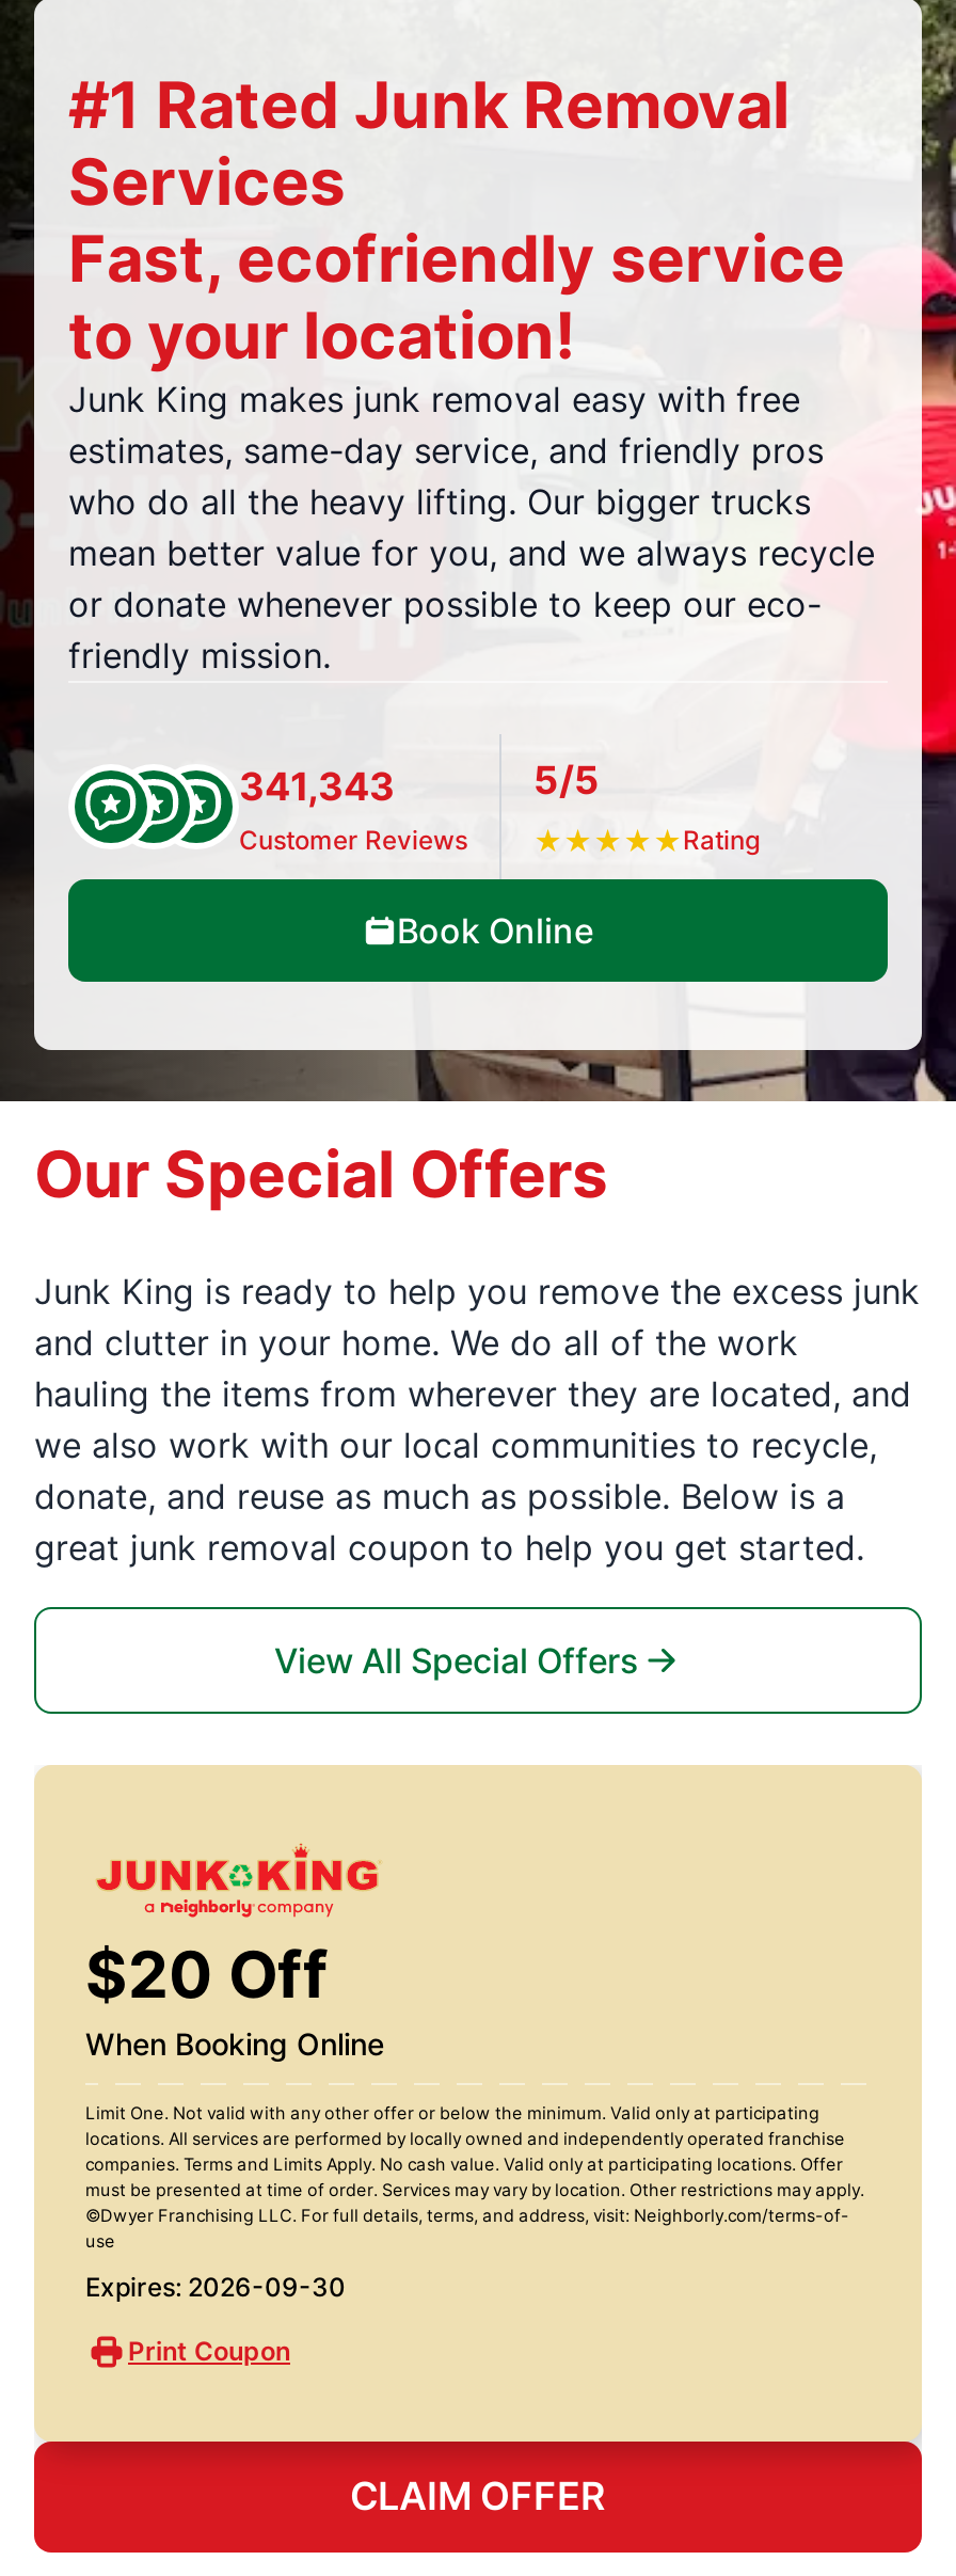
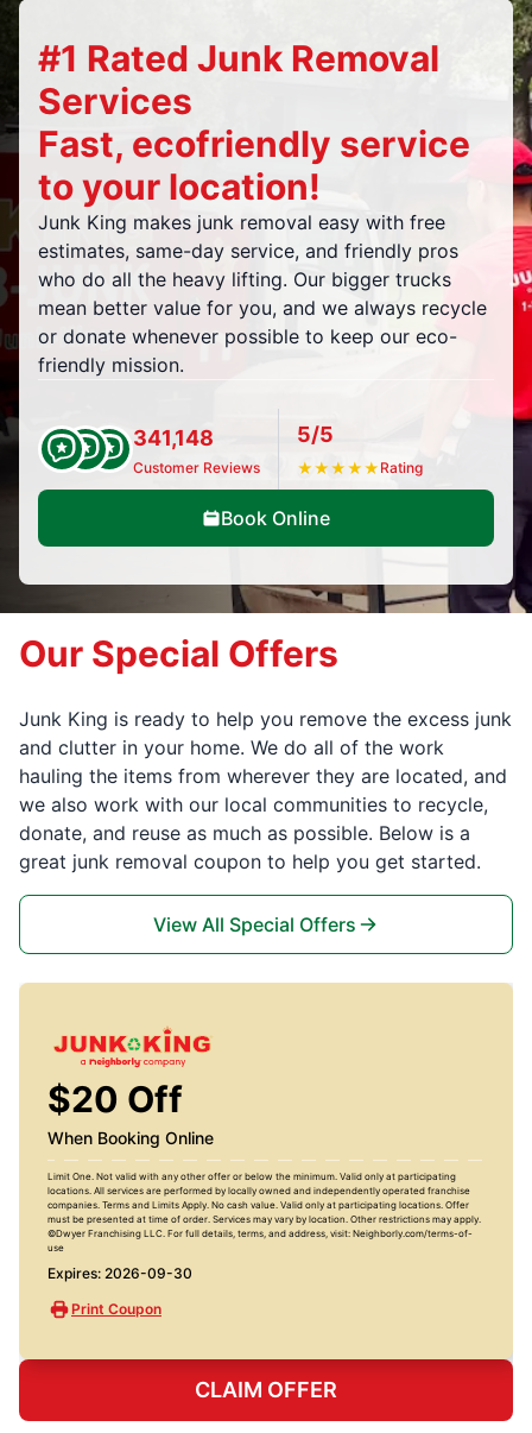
[239,764,395,809] 341,343 -> [133,425,214,450] 341,148

